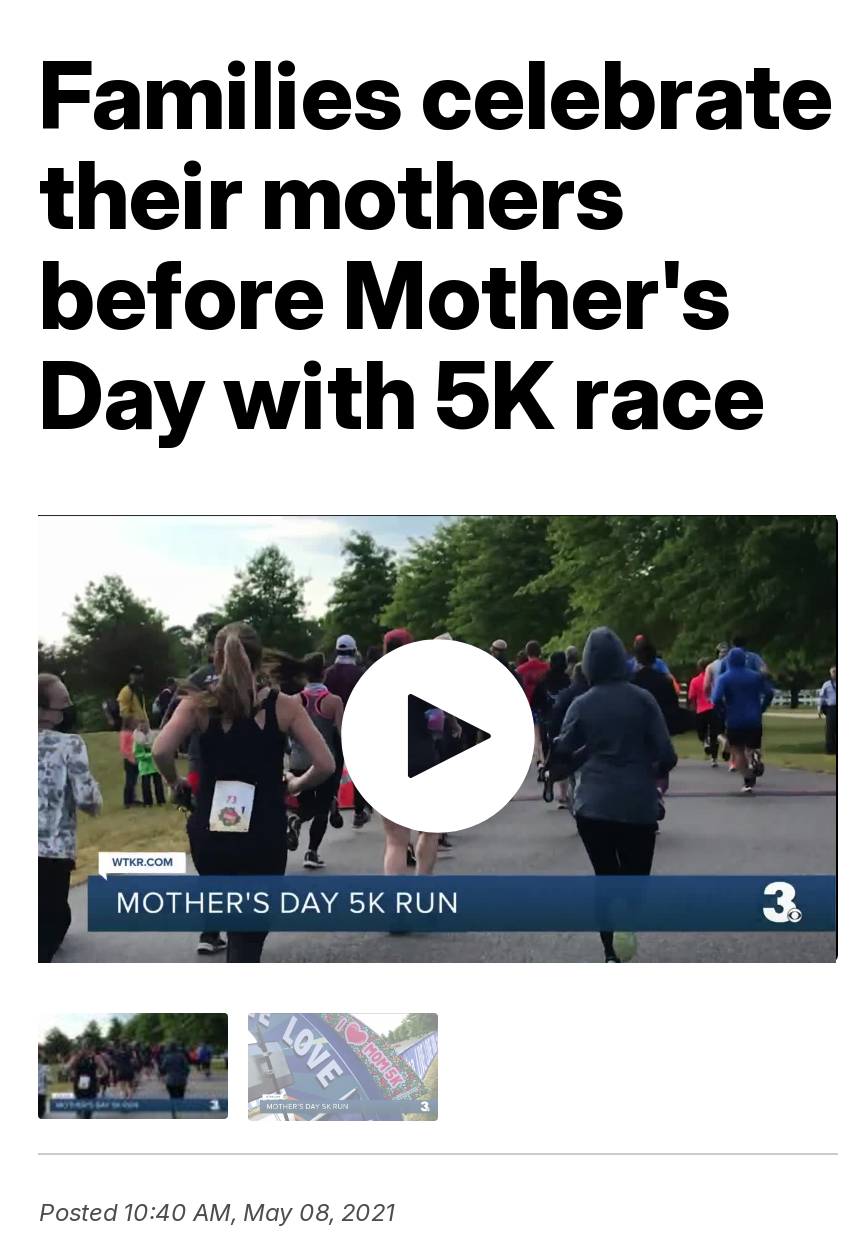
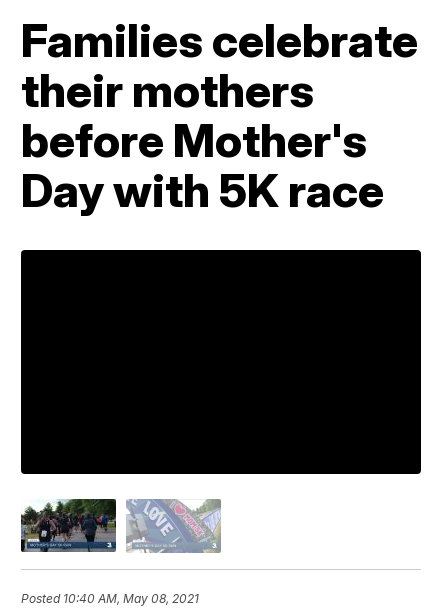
[36,513,838,965] [image] -> none

